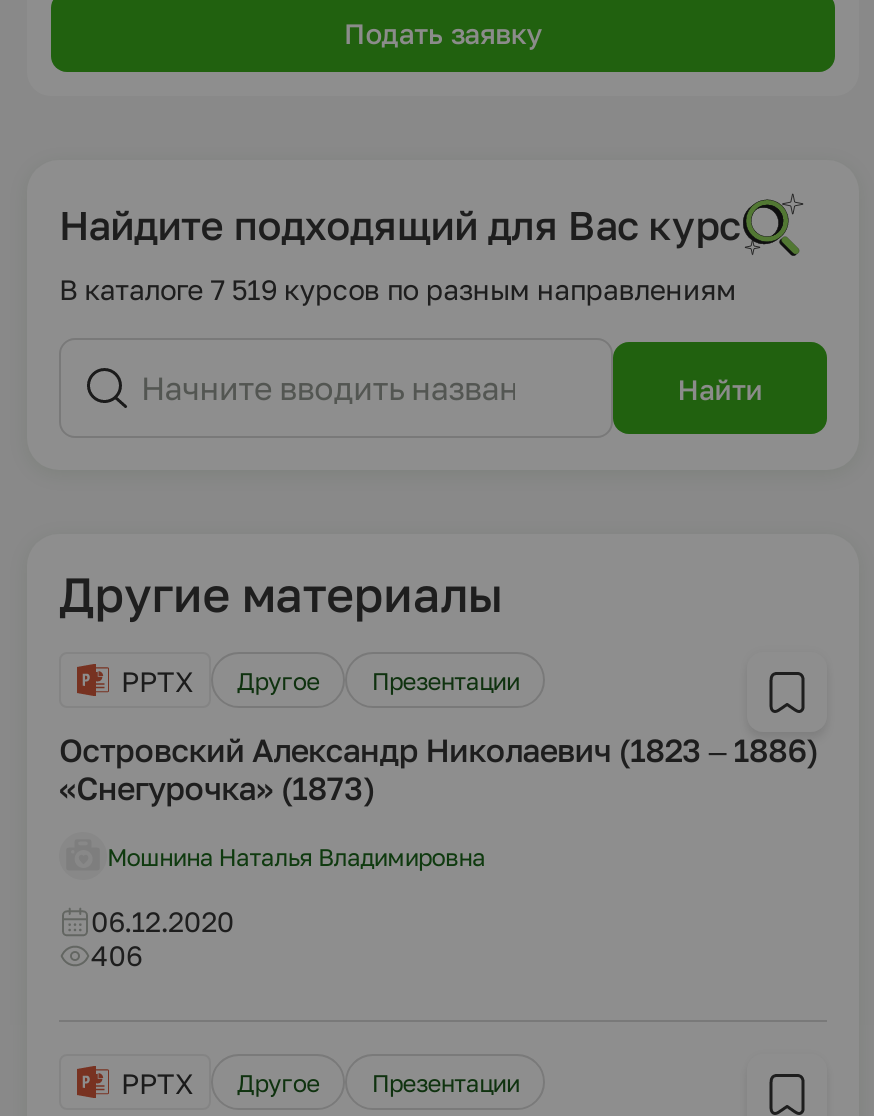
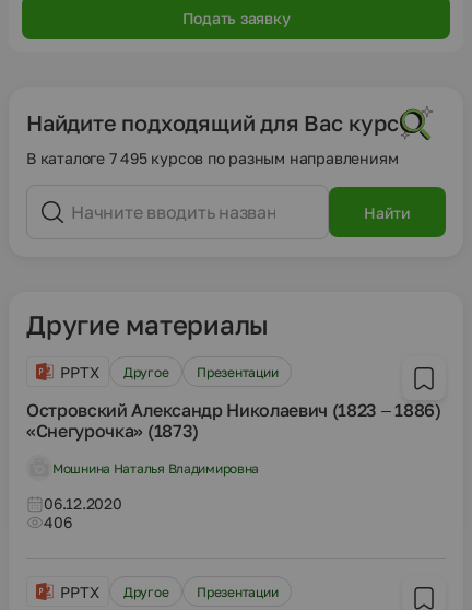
[59,272,736,306] В каталоге 7 519 курсов по разным направлениям -> [26,149,398,167] В каталоге 7 495 курсов по разным направлениям

